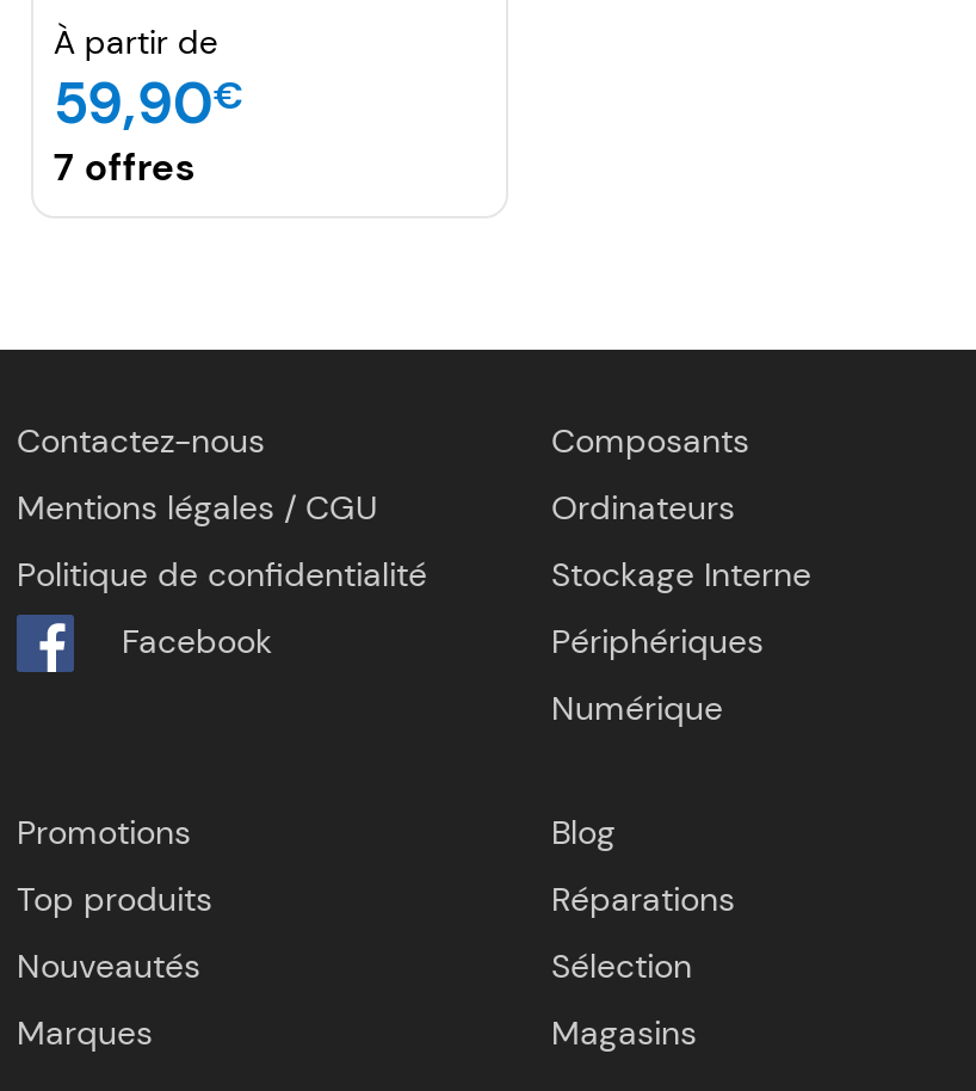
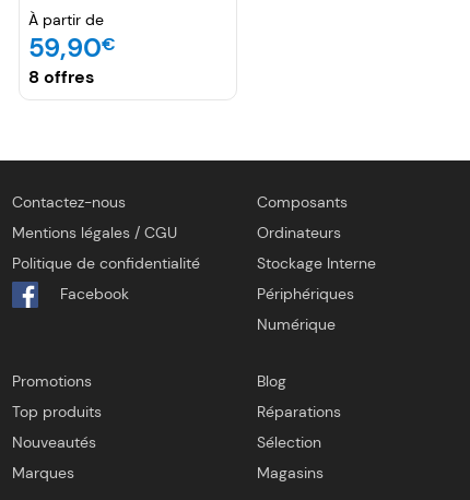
[53,143,194,193] 7 offres -> [29,66,94,89] 8 offres

